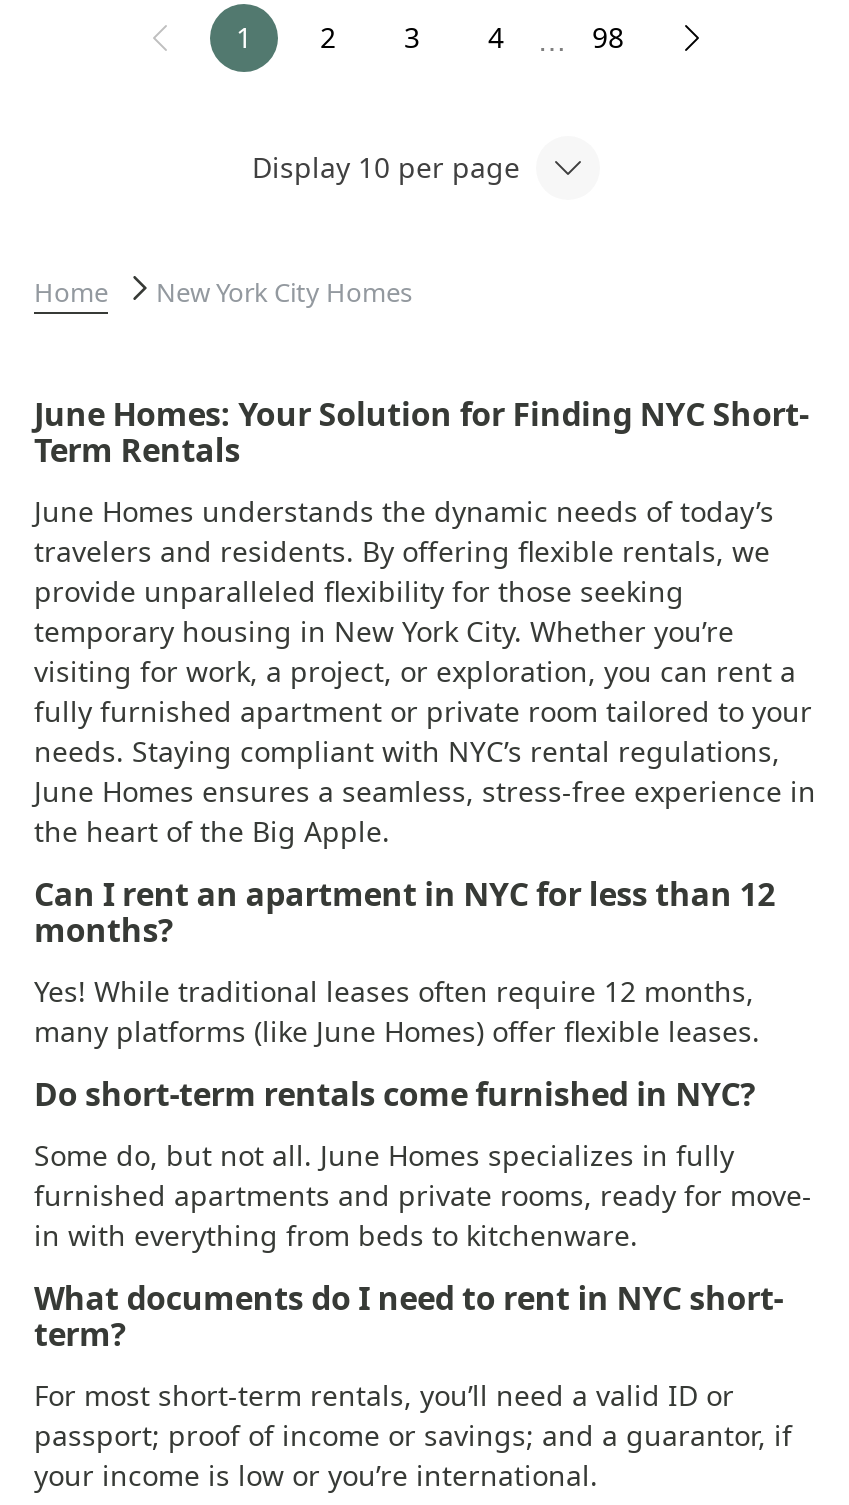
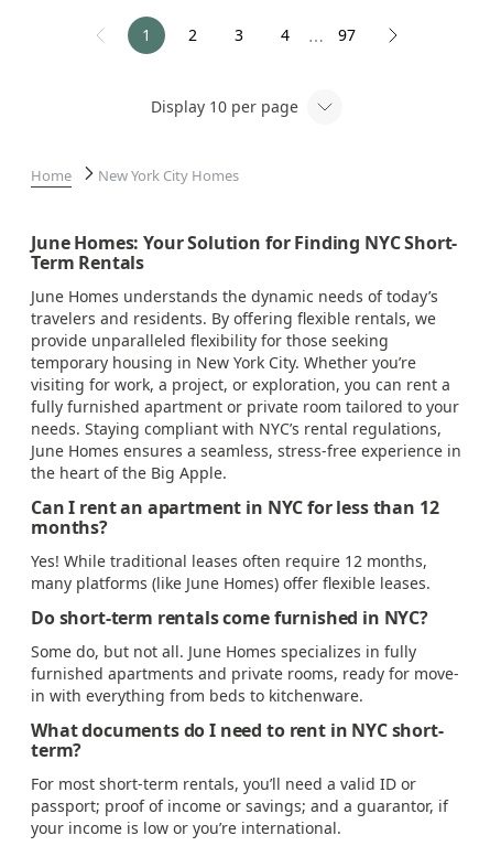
[592,18,624,56] 98 -> [338,24,356,45] 97

